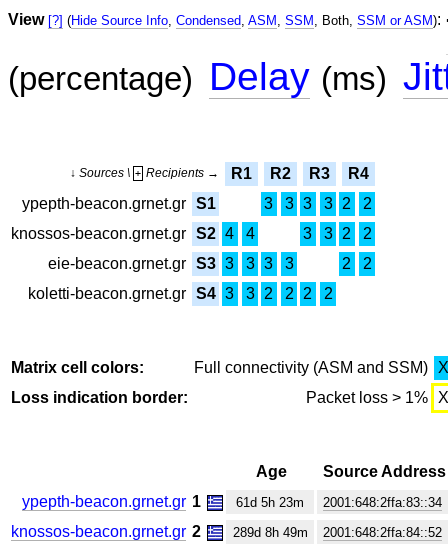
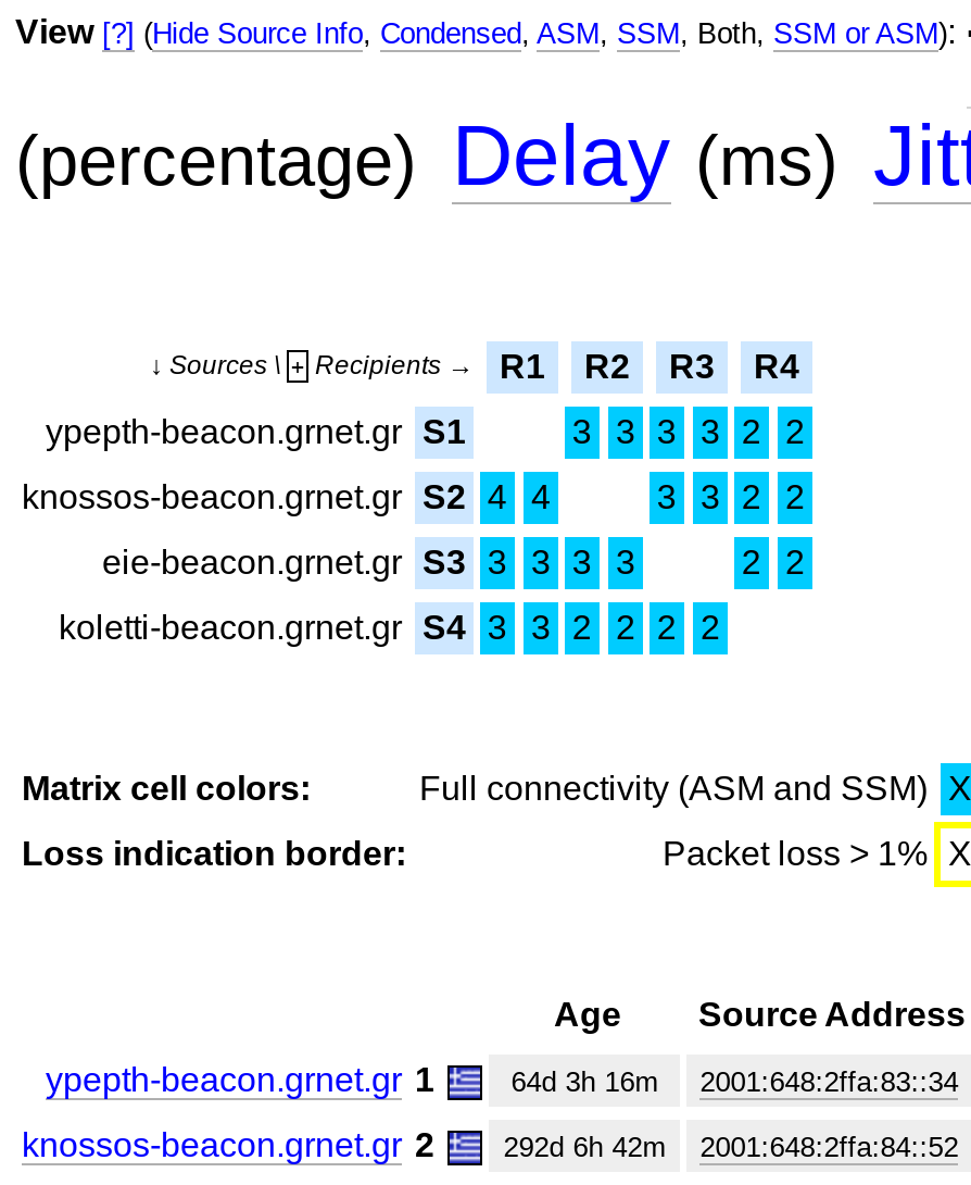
[236,494,442,509] 61d 5h 23m 2001:648:2ffa:83::34 -> [511,1064,958,1097] 64d 3h 16m 2001:648:2ffa:83::34
[233,524,442,539] 289d 8h 49m 2001:648:2ffa:84::52 -> [503,1130,958,1162] 292d 6h 42m 2001:648:2ffa:84::52

